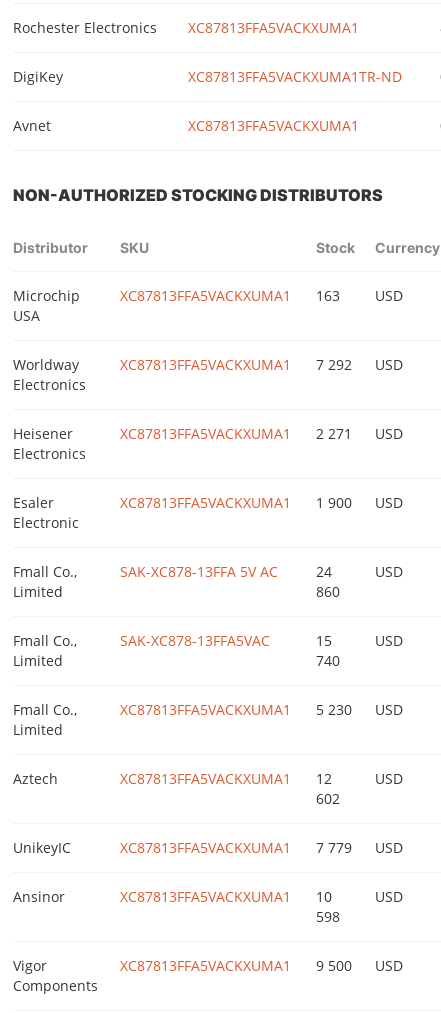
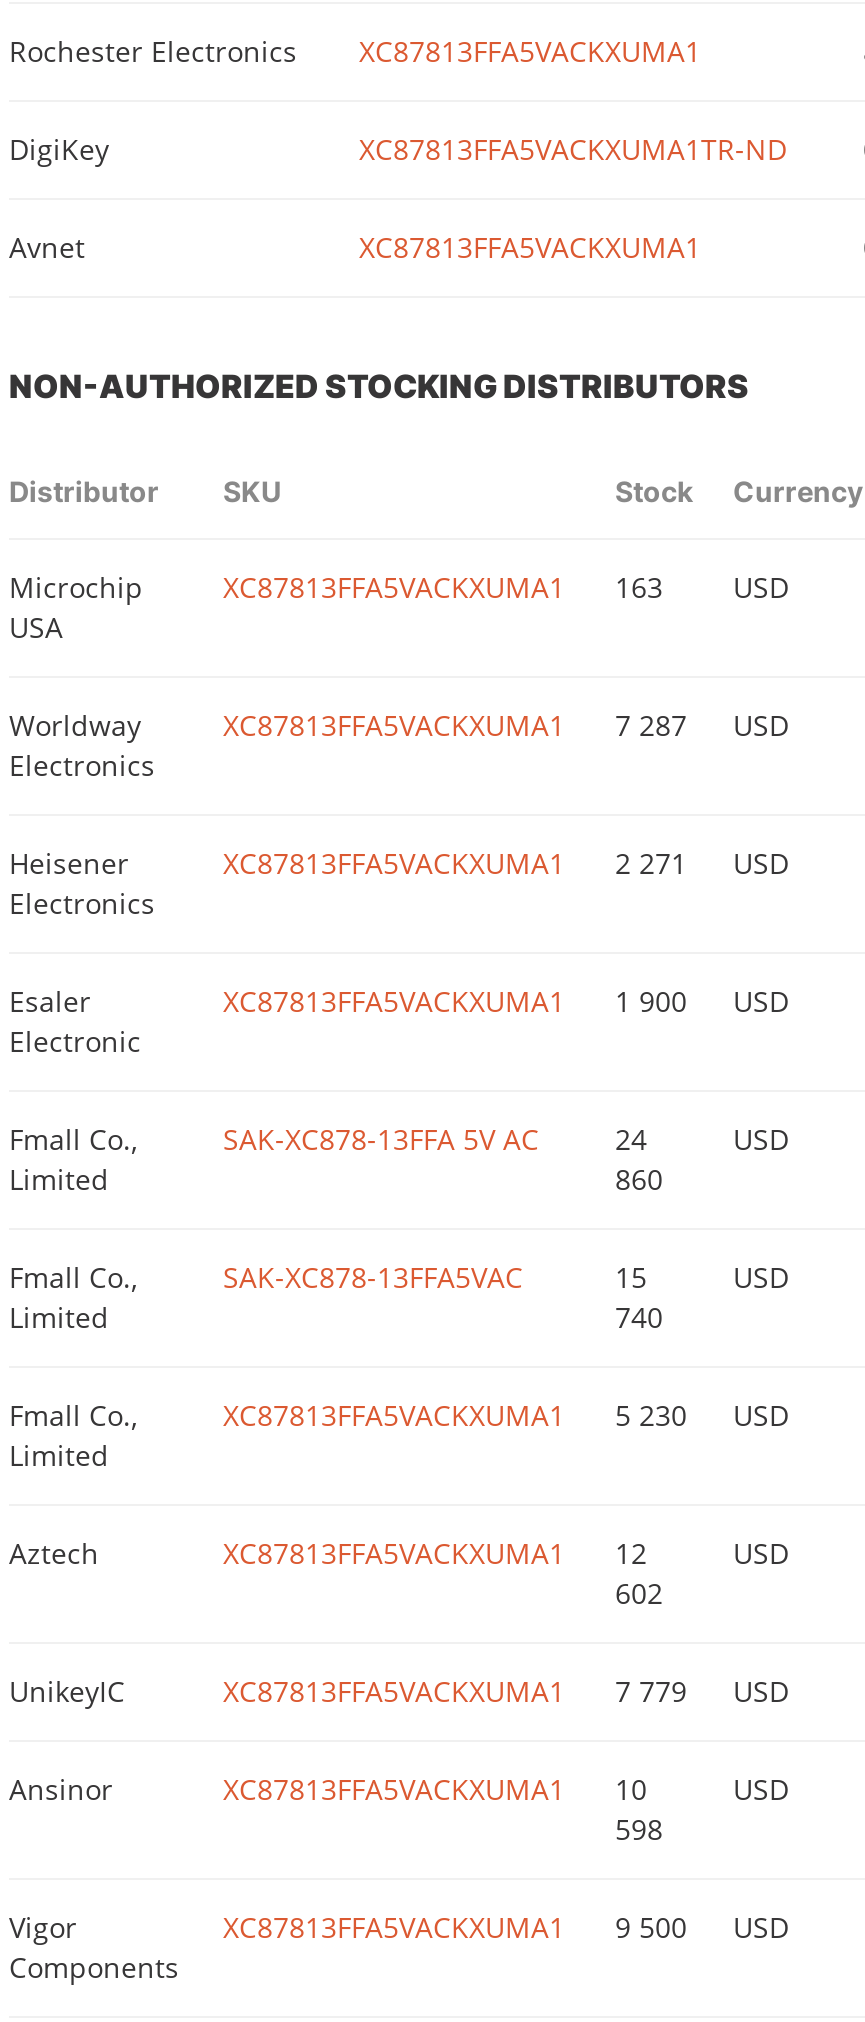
[120,355,403,374] XC87813FFA5VACKXUMA1 7 292 USD -> [223,707,789,745] XC87813FFA5VACKXUMA1 7 287 USD

